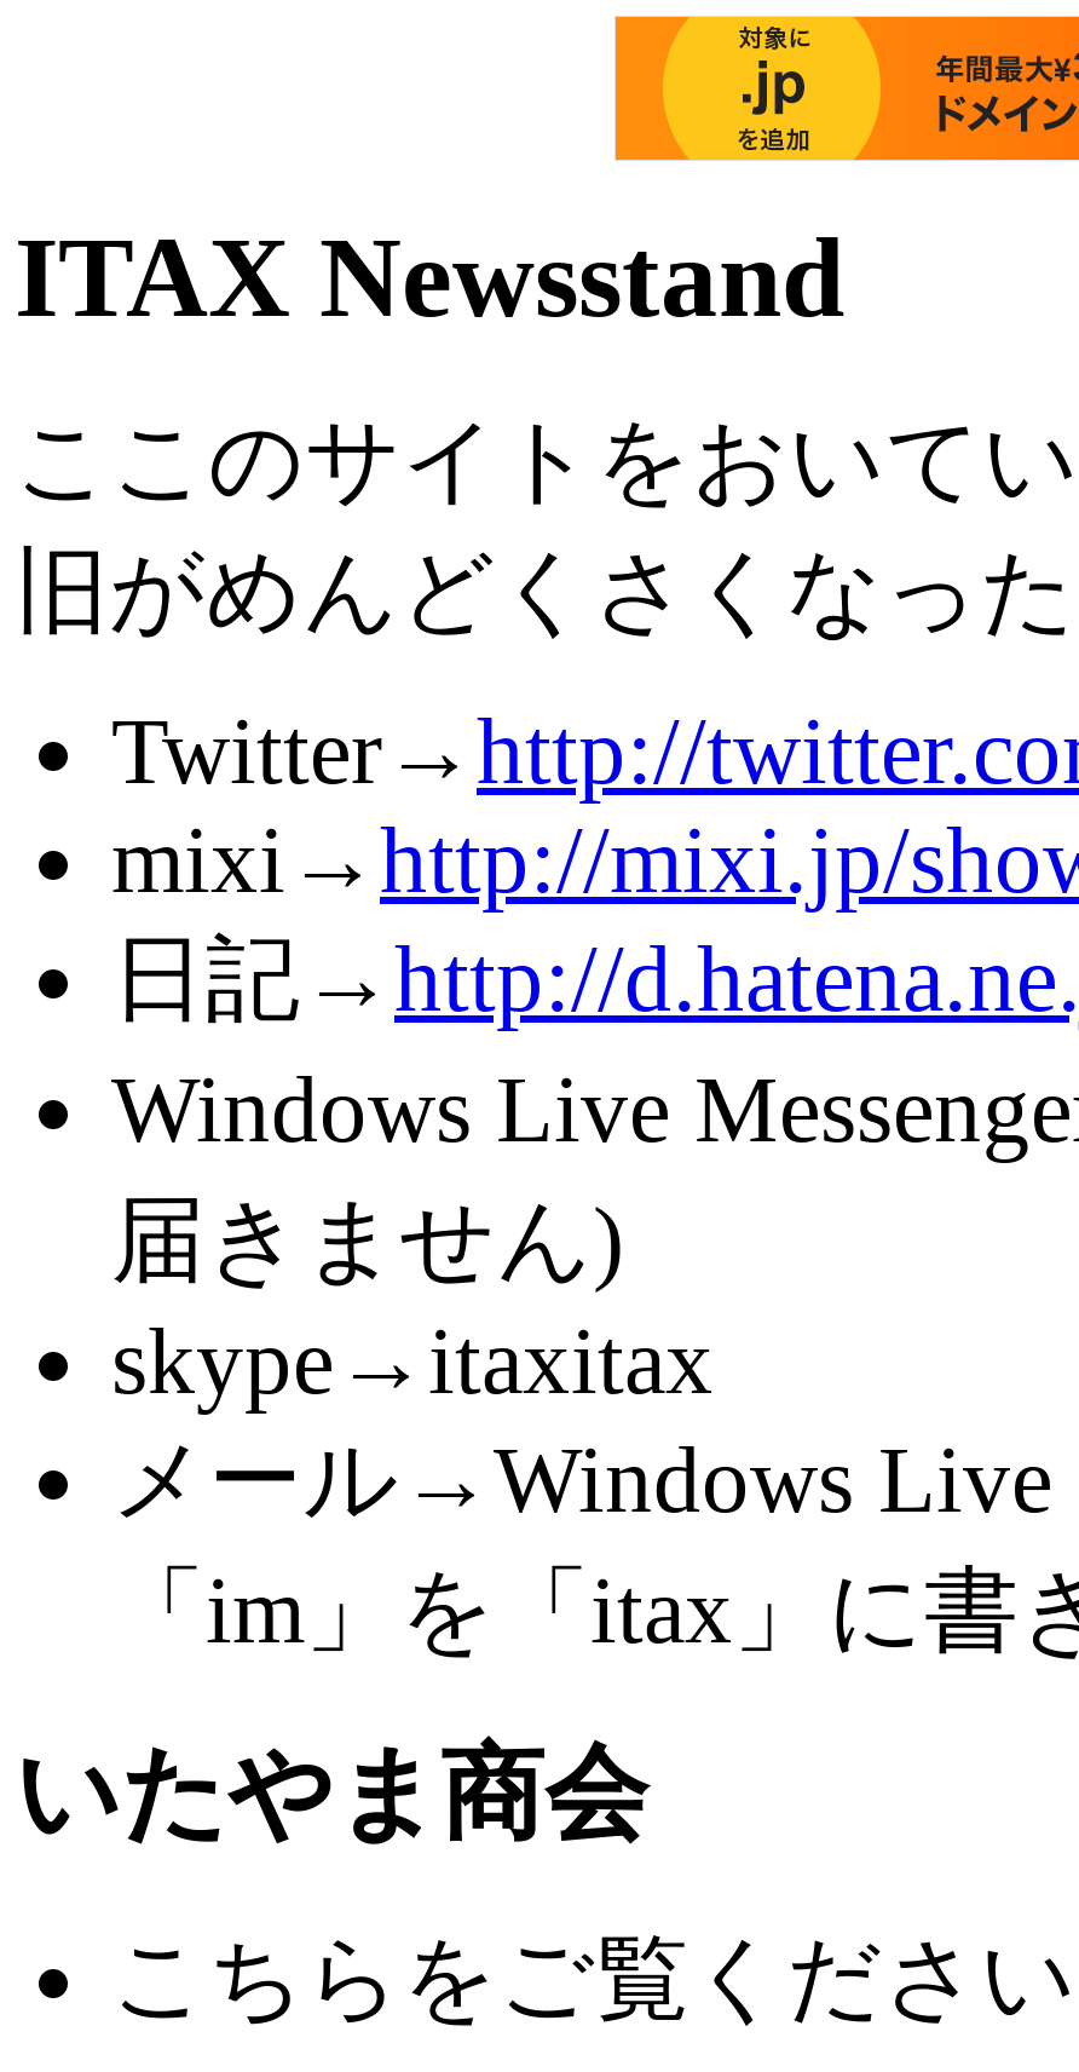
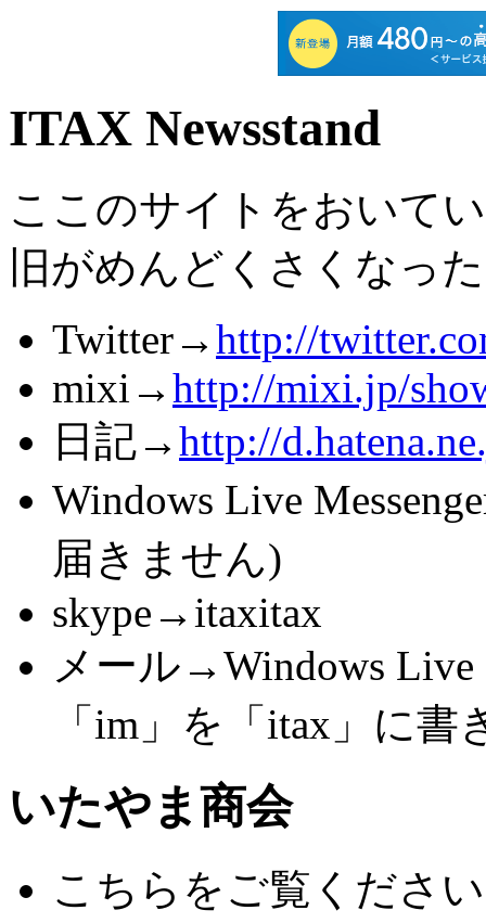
[612,13,1072,163] [image] -> [277,10,483,77] [image]

